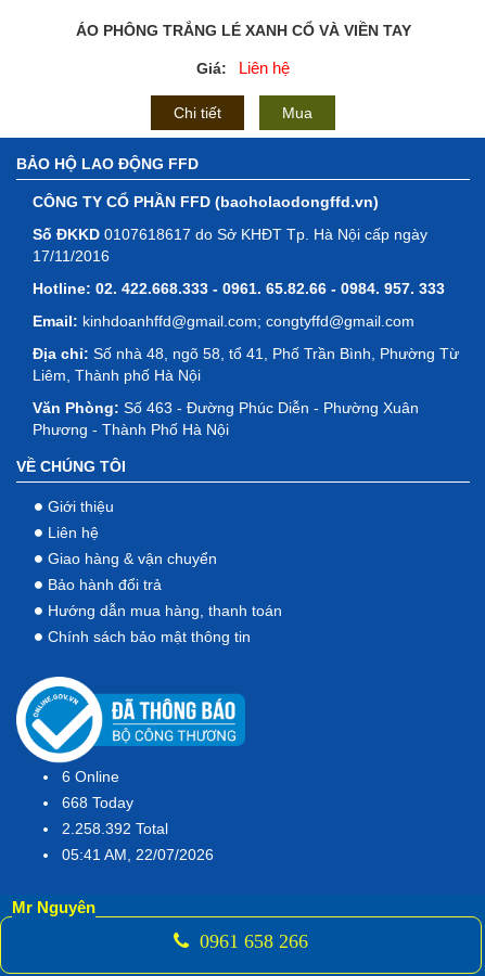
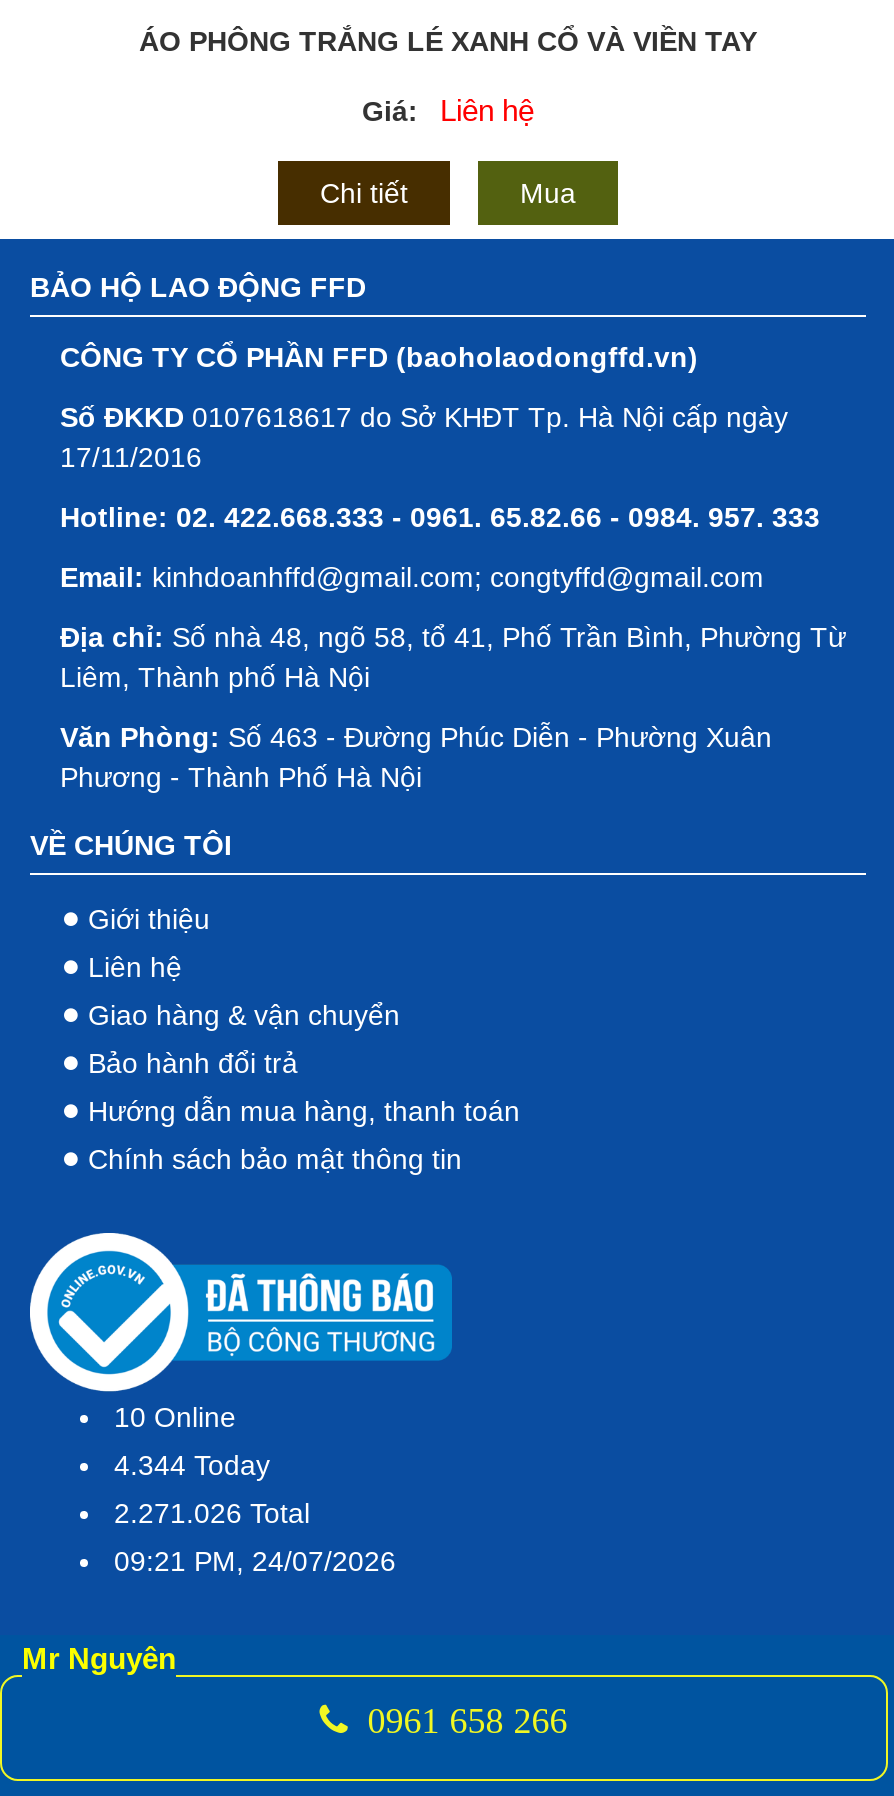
[62,768,119,786] 6 Online -> [114,1402,236,1434] 10 Online
[62,794,133,812] 668 Today -> [114,1450,270,1482] 4.344 Today
[62,820,168,838] 2.258.392 Total -> [114,1498,310,1530] 2.271.026 Total
[62,846,214,864] 05:41 AM, 22/07/2026 -> [114,1546,396,1578] 09:21 PM, 24/07/2026

